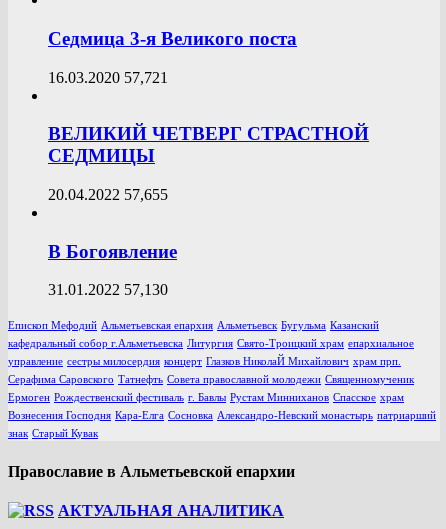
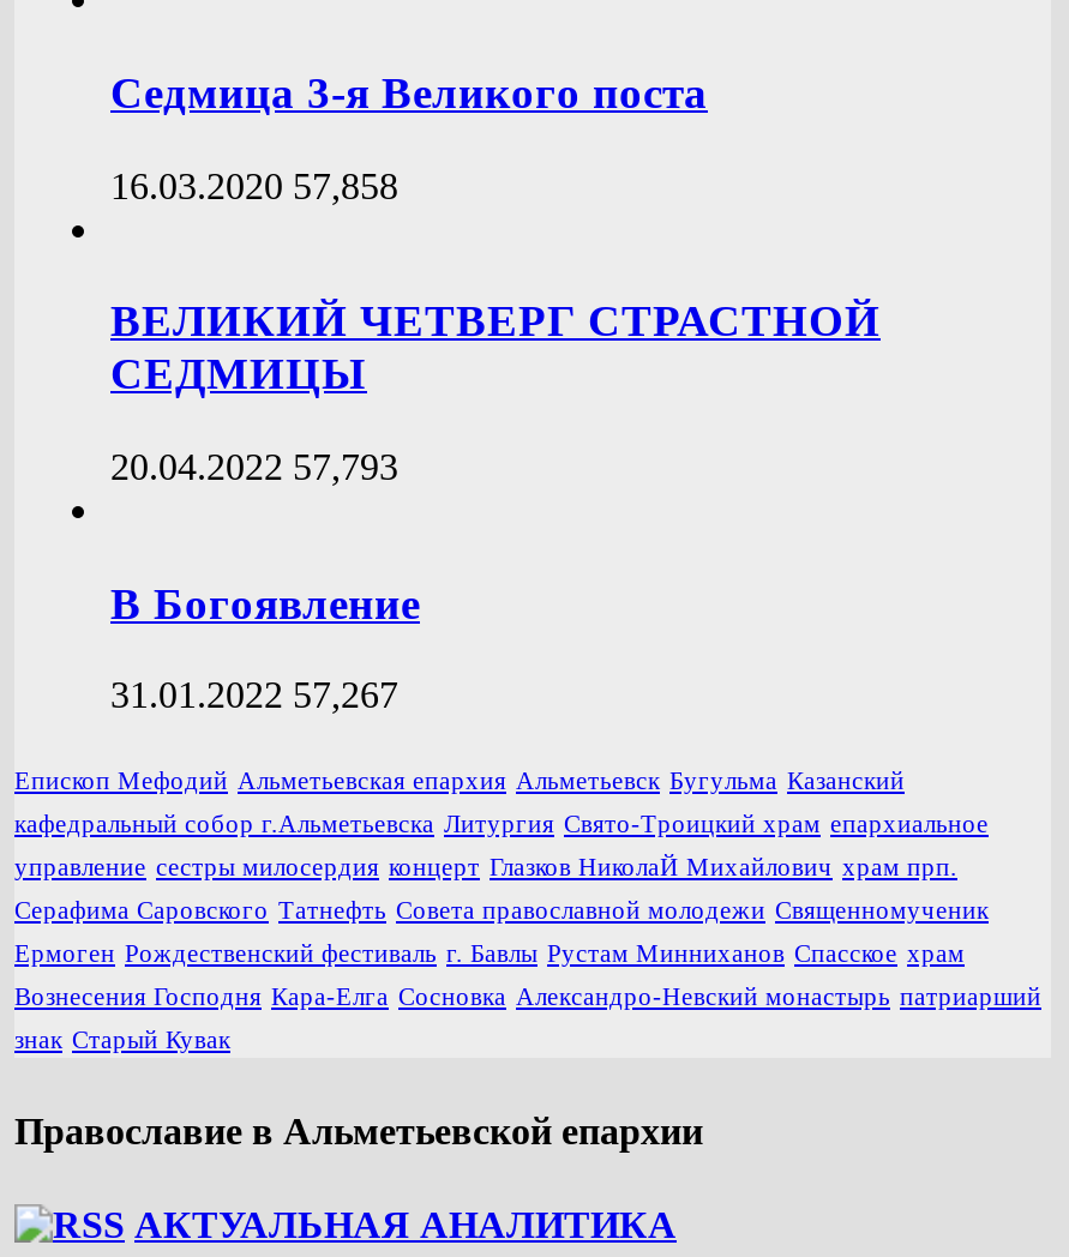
[48,69,168,86] 16.03.2020 57,721 -> [110,165,398,205] 16.03.2020 57,858
[48,186,168,203] 20.04.2022 57,655 -> [110,446,398,487] 20.04.2022 57,793
[48,281,168,298] 31.01.2022 57,130 -> [110,675,398,716] 31.01.2022 57,267

